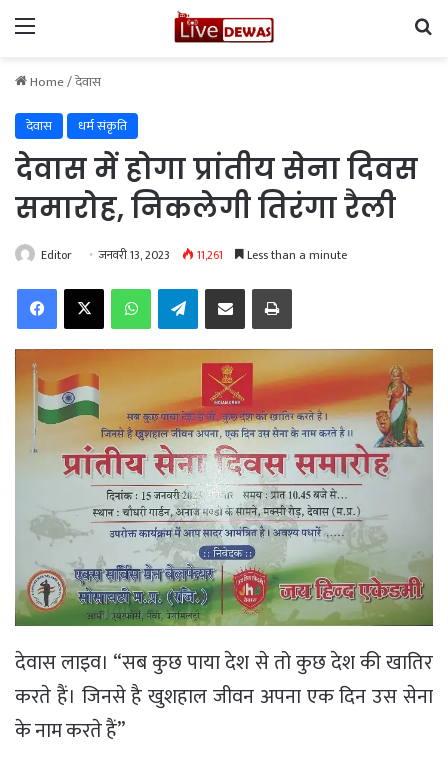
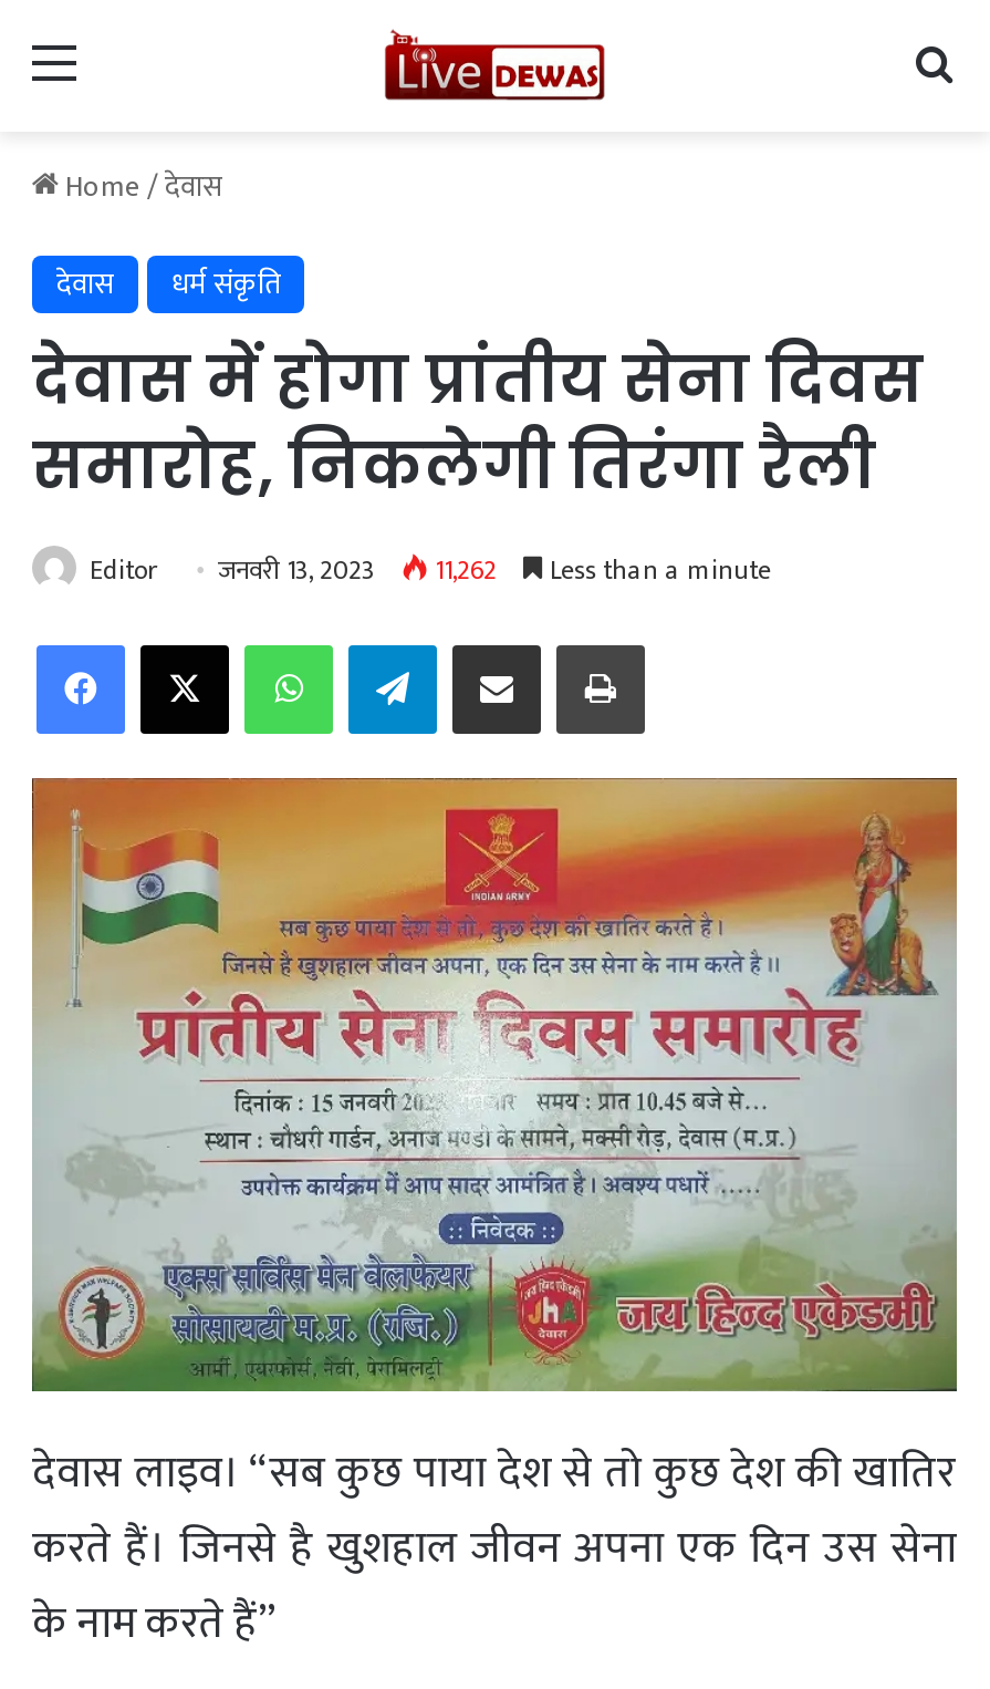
[41,245,347,265] Editor जनवरी 13, 2023 11,261 Less than a minute -> [90,548,771,593] Editor जनवरी 13, 2023 11,262 Less than a minute

